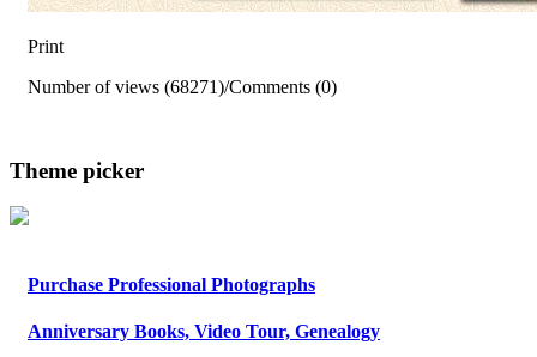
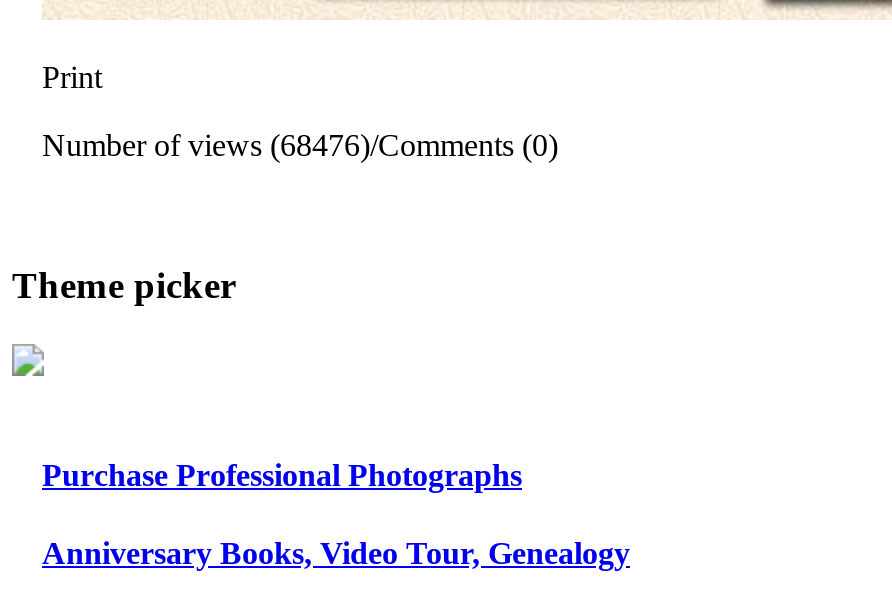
[28,77,337,97] Number of views (68271)/Comments (0) -> [42,128,558,162] Number of views (68476)/Comments (0)

